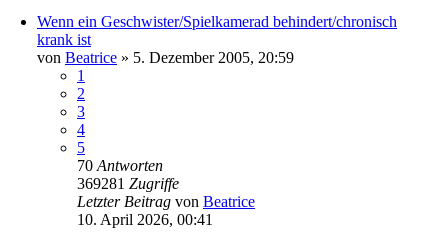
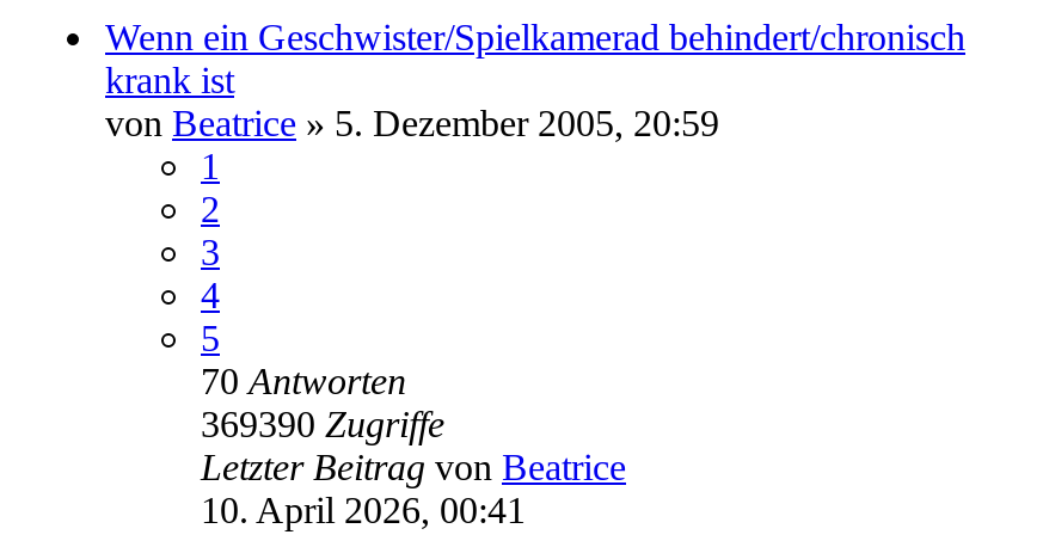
[77,175,179,192] 369281 Zugriffe -> [201,404,444,444] 369390 Zugriffe

